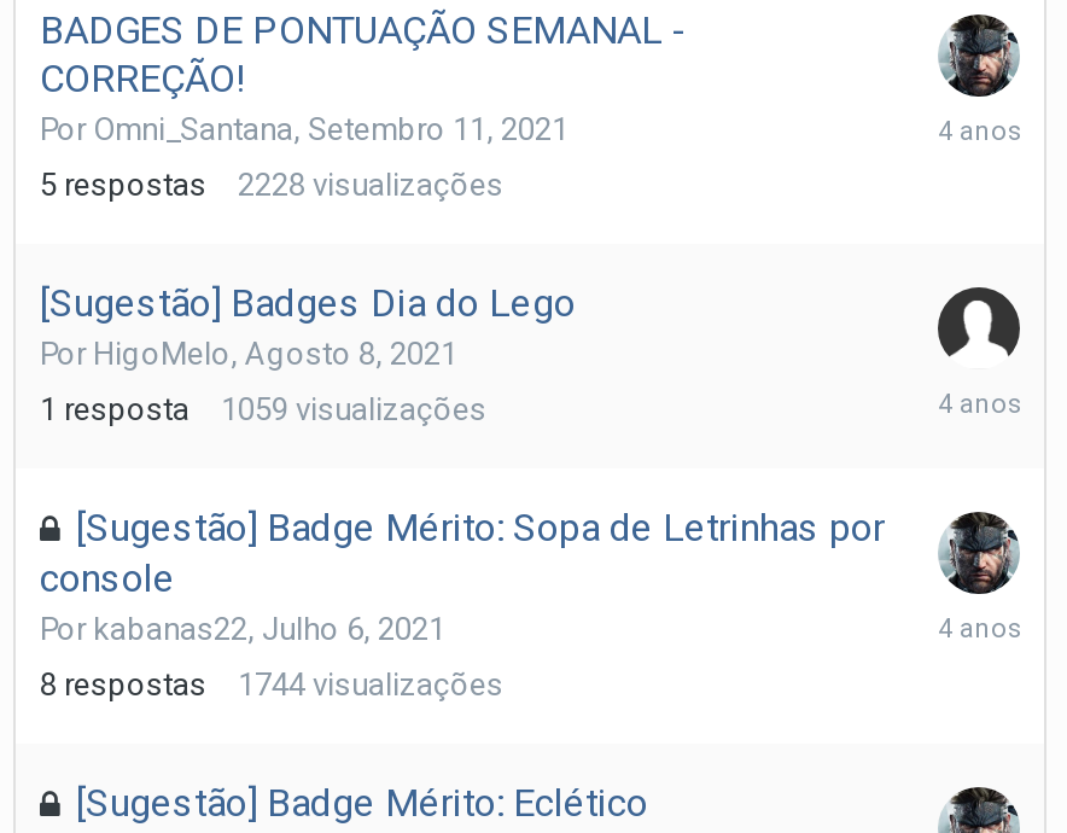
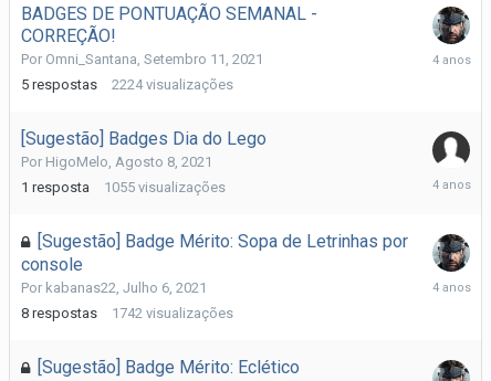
[238,167,503,203] 2228 visualizações -> [112,76,233,93] 2224 visualizações
[221,391,486,427] 1059 visualizações -> [104,179,226,195] 1055 visualizações
[238,666,503,703] 1744 visualizações -> [112,305,233,321] 1742 visualizações

